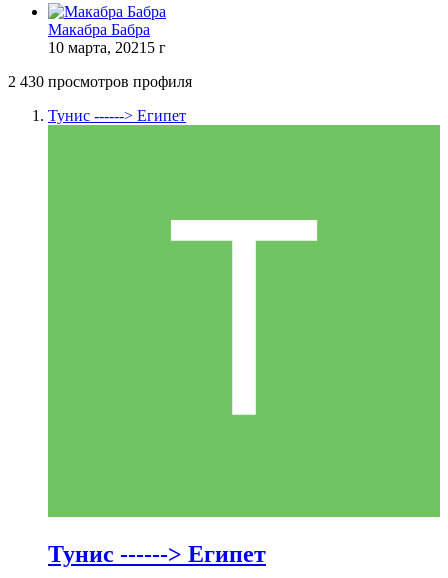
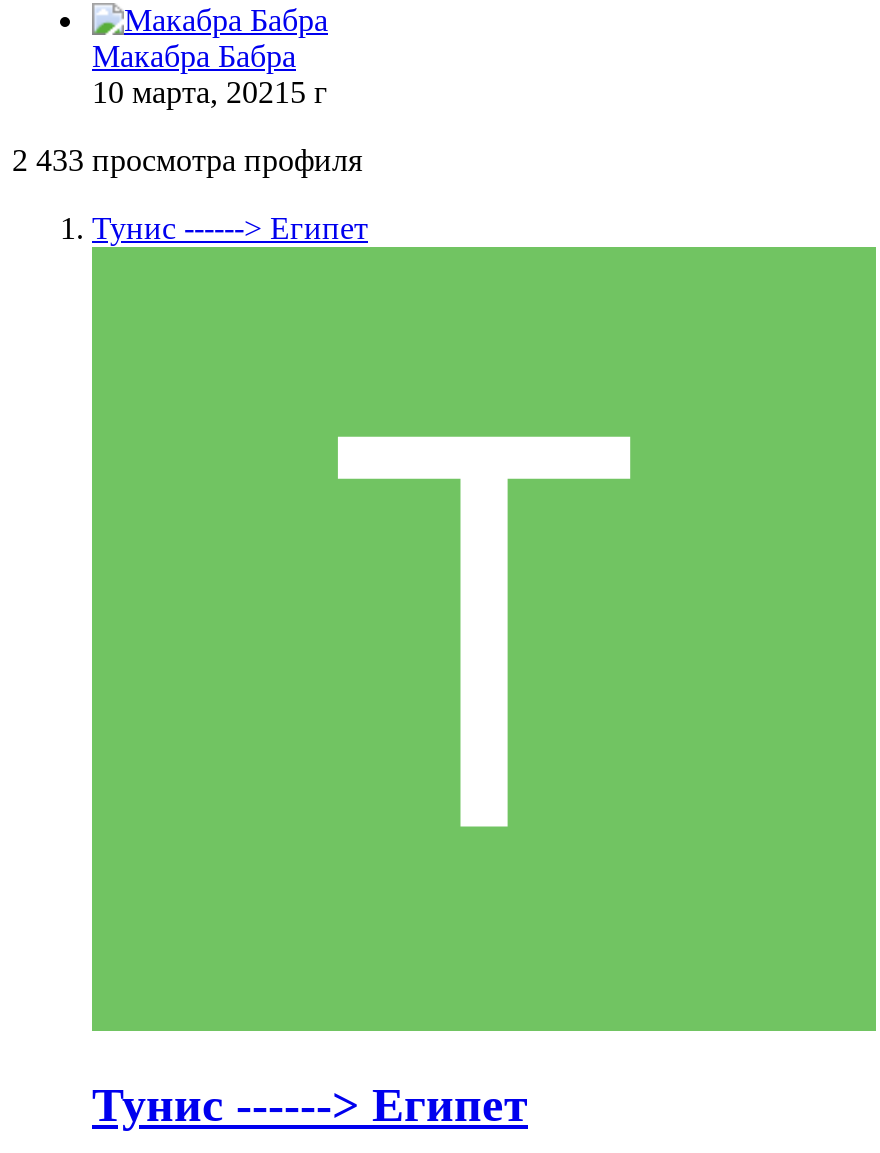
[8,73,192,90] 2 430 просмотров профиля -> [12,144,362,178] 2 433 просмотра профиля

